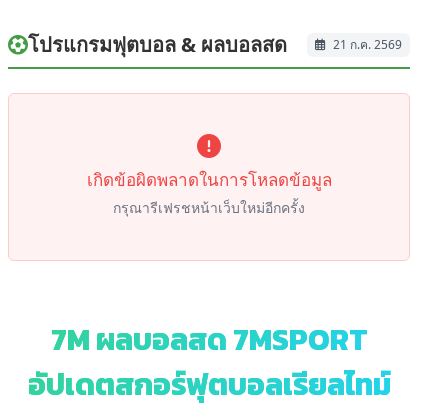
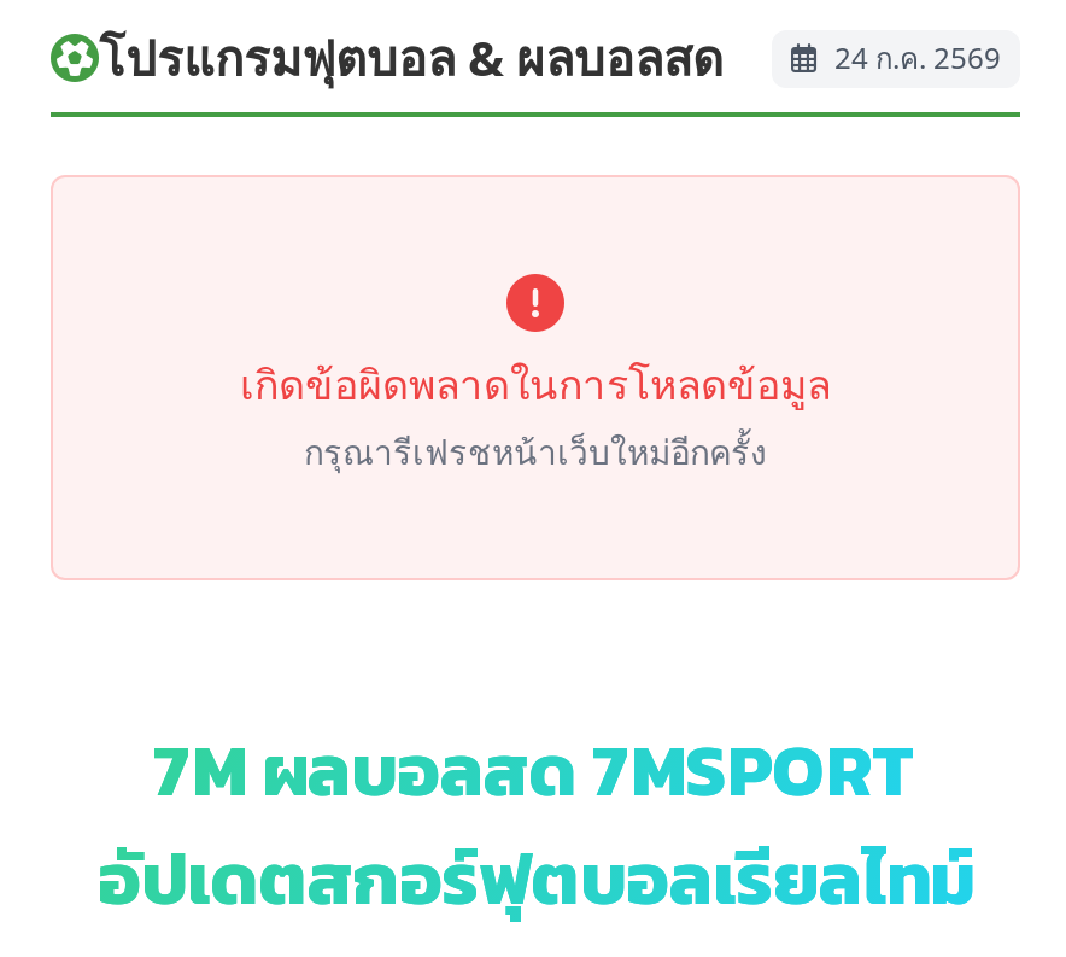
[330,36,402,53] 21 ก.ค. 2569 -> [827,38,1001,79] 24 ก.ค. 2569

